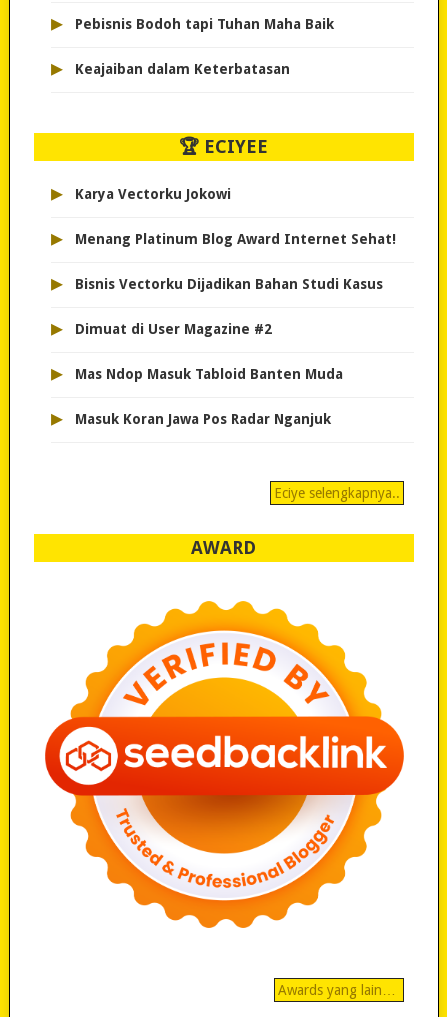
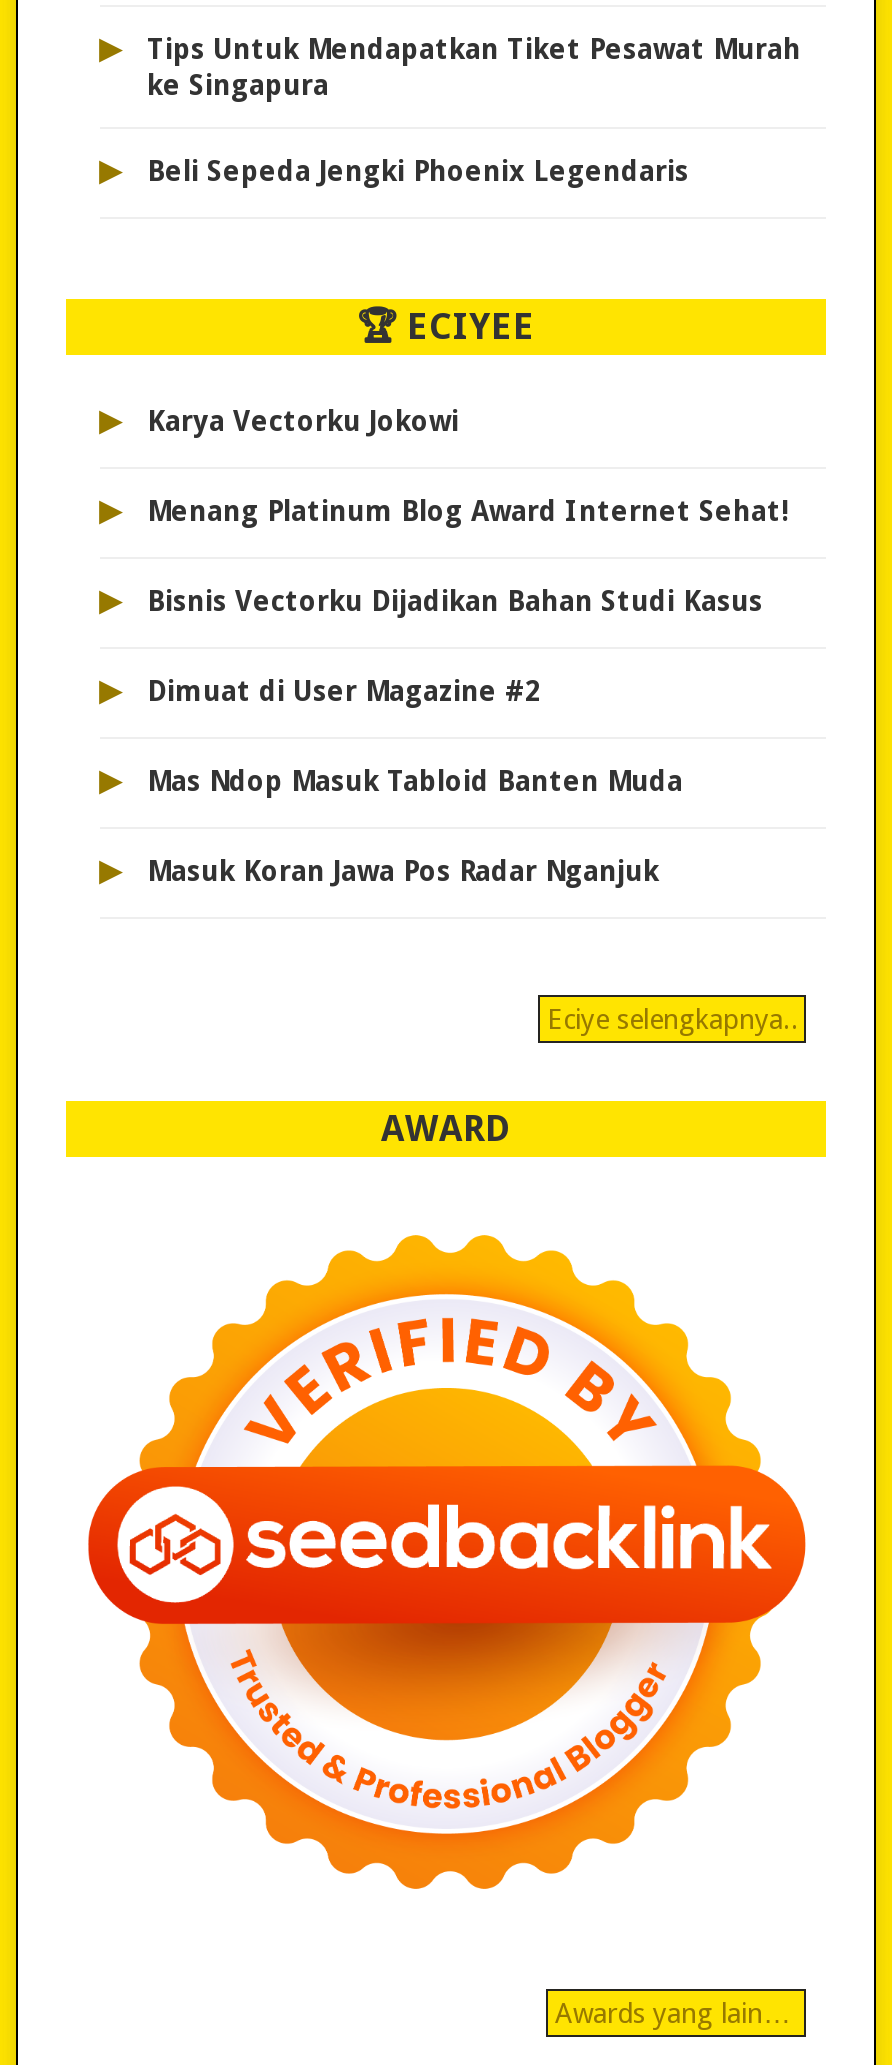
[74,16,333,32] Pebisnis Bodoh tapi Tuhan Maha Baik -> [147,33,801,101] Tips Untuk Mendapatkan Tiket Pesawat Murah | ke Singapura
[74,61,289,77] Keajaiban dalam Keterbatasan -> [147,155,689,187] Beli Sepeda Jengki Phoenix Legendaris

